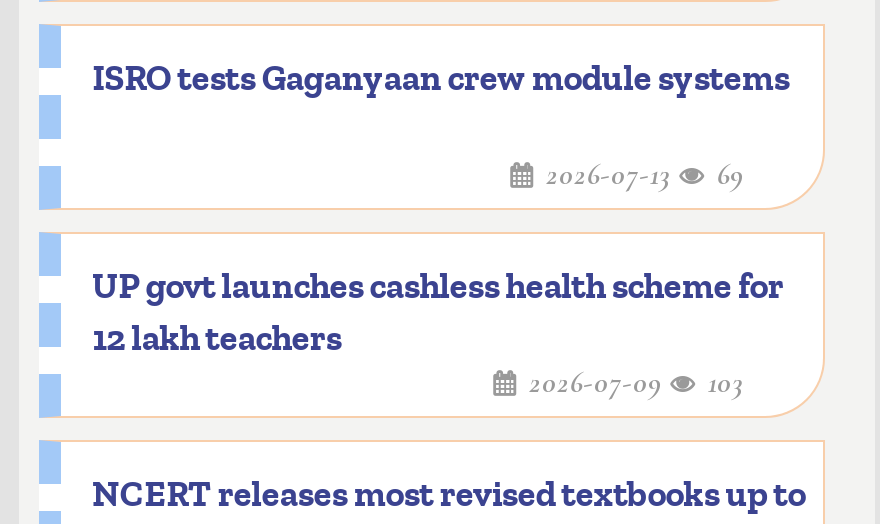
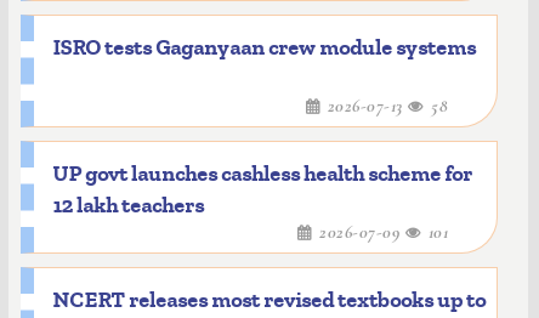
[537,157,743,193] 2026-07-13 69 -> [322,95,448,117] 2026-07-13 58
[520,365,743,401] 2026-07-09 103 -> [314,222,448,243] 2026-07-09 101

